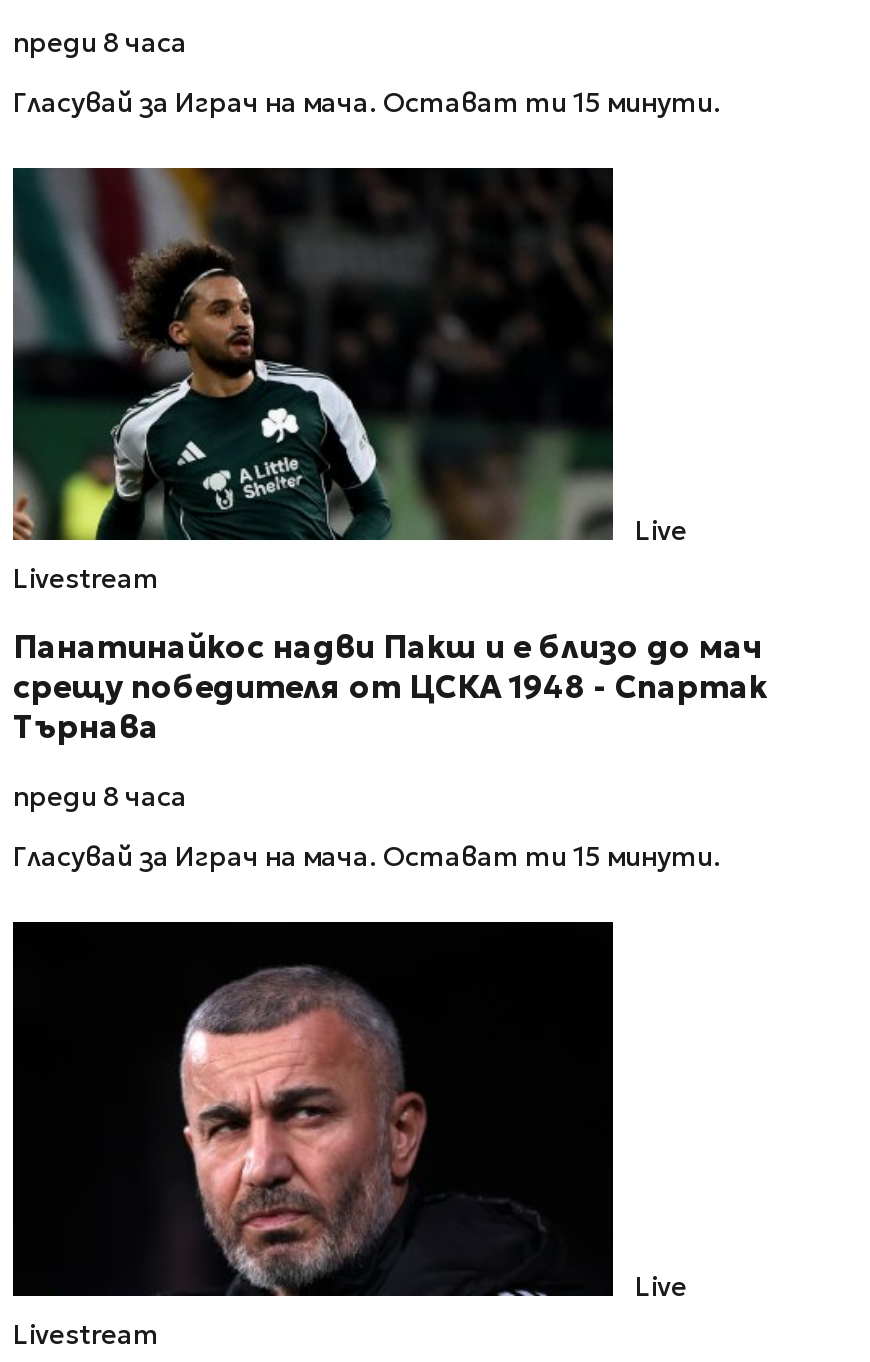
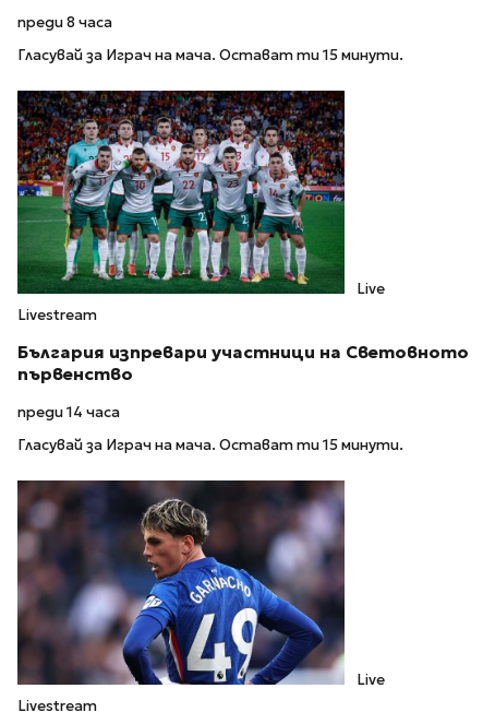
[11,166,615,542] [image] -> [16,90,346,295] [image]
[13,628,767,746] Панатинайкос надви Пакш и е близо до мач | срещу победителя от ЦСКА 1948 - Спартак | Търнава -> [17,342,469,384] България изпревари участници на Световното | първенство
[13,780,187,814] преди 8 часа -> [17,403,120,421] преди 14 часа
[11,922,615,1298] [image] -> [16,479,346,686] [image]

